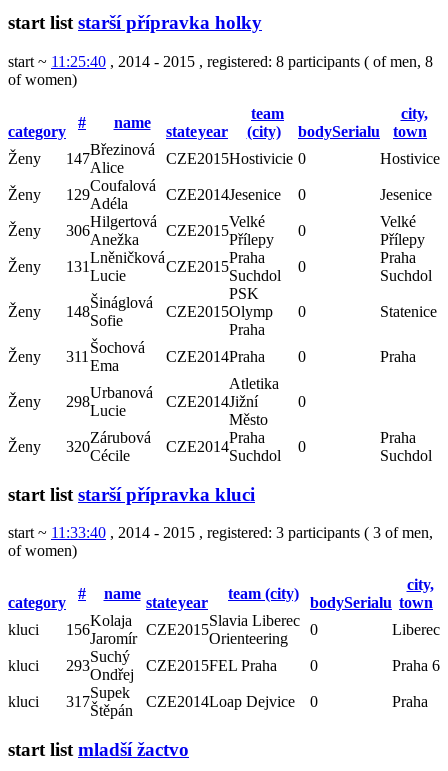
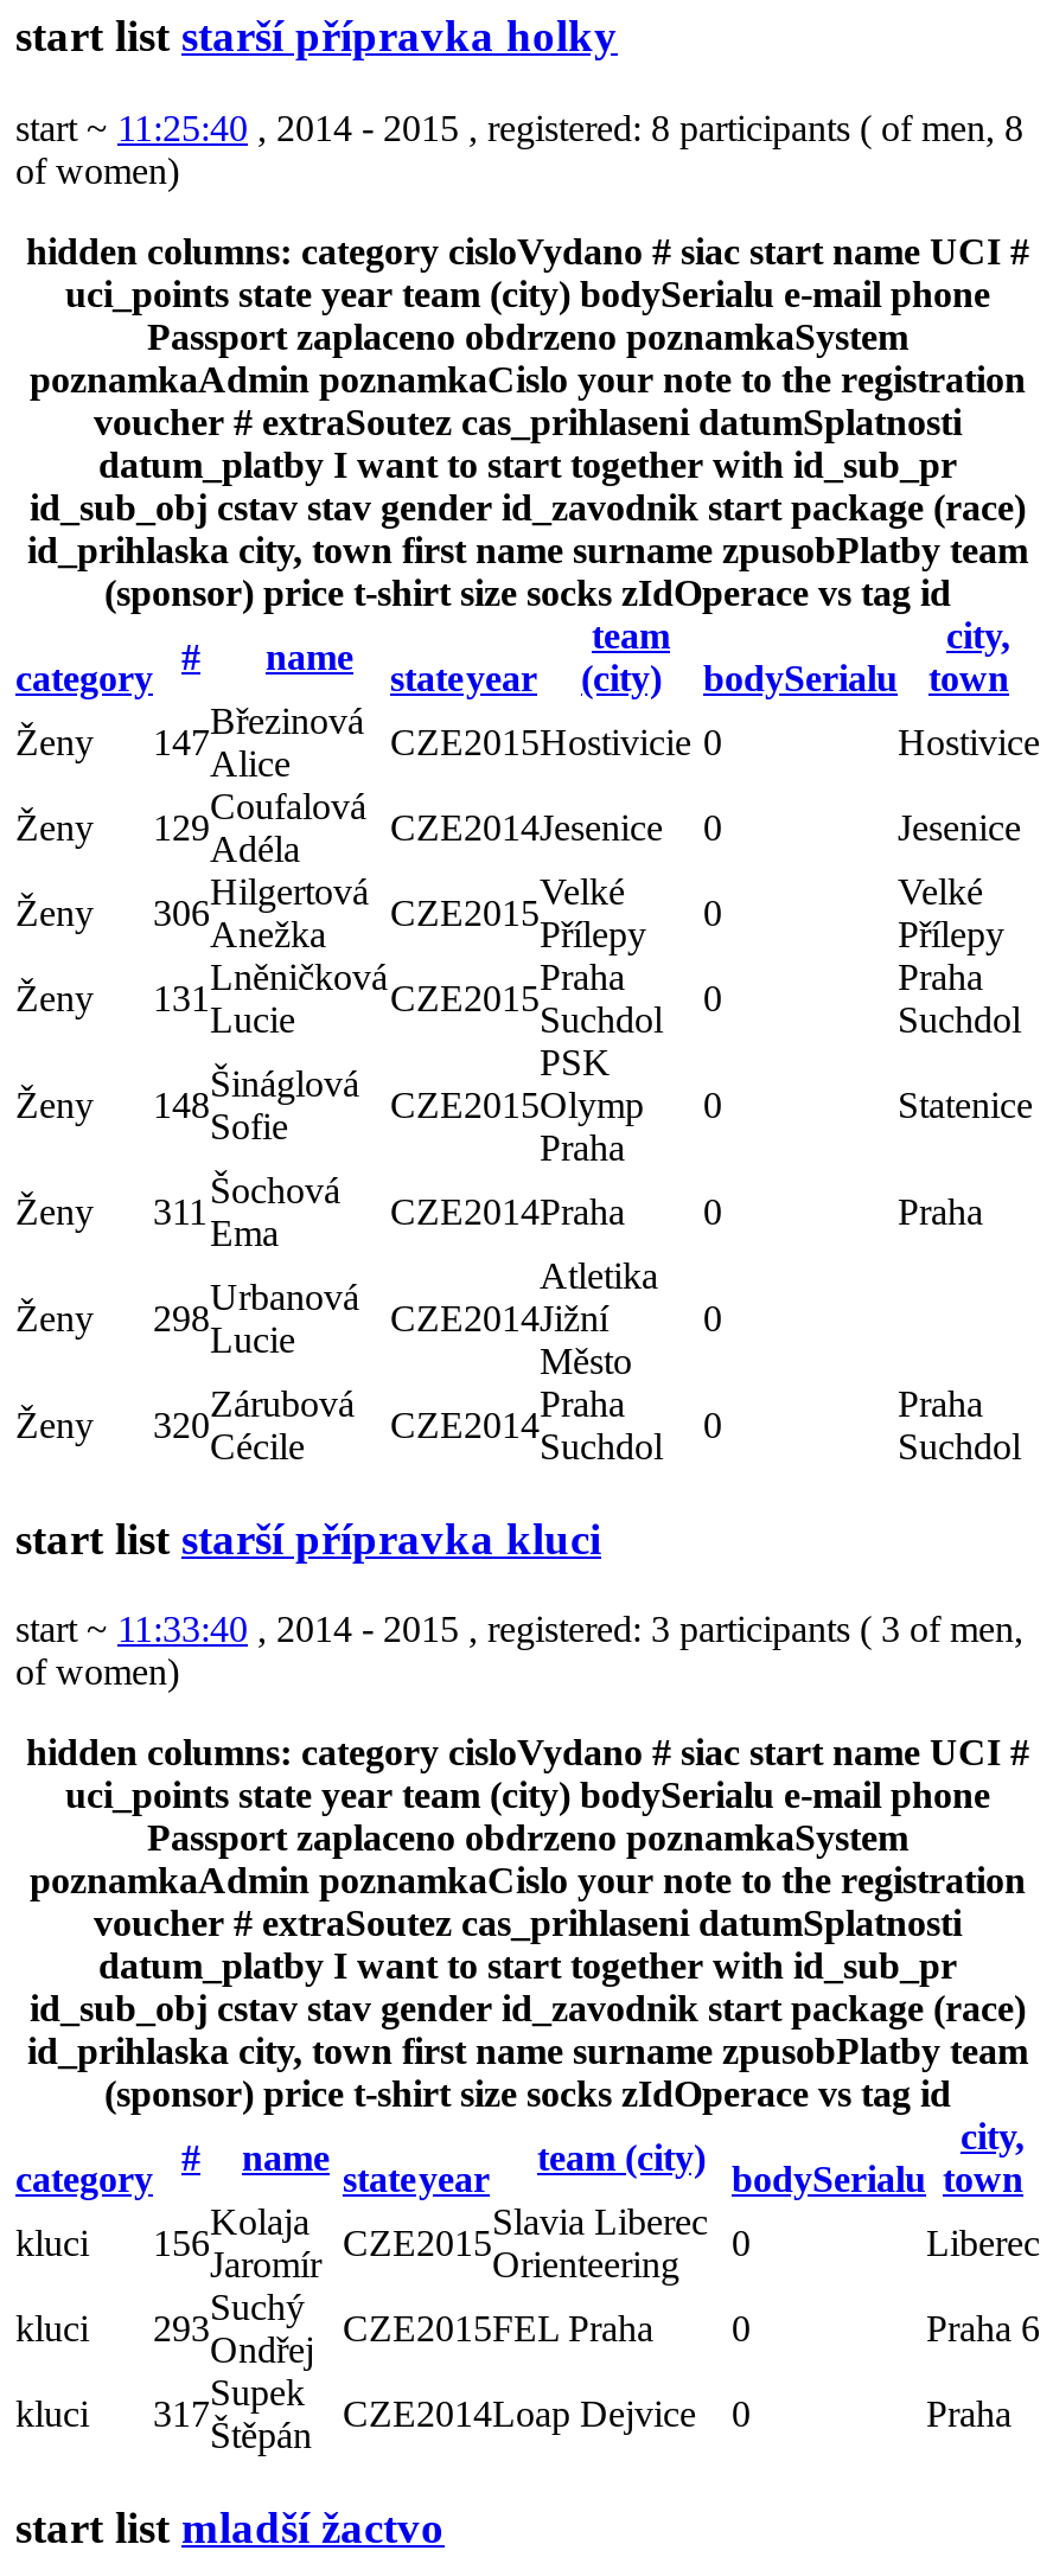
none -> [26,231,1029,613] hidden columns: category cisloVydano # siac start name UCI # | uci_points state year team (city) bodySerialu e-mail phone | Passport zaplaceno obdrzeno poznamkaSystem | poznamkaAdmin poznamkaCislo your note to the registration | voucher # extraSoutez cas_prihlaseni datumSplatnosti | datum_platby I want to start together with id_sub_pr | id_sub_obj cstav stav gender id_zavodnik start package (race) | id_prihlaska city, town first name surname zpusobPlatby team | (sponsor) price t-shirt size socks zIdOperace vs tag id
none -> [26,1733,1029,2115] hidden columns: category cisloVydano # siac start name UCI # | uci_points state year team (city) bodySerialu e-mail phone | Passport zaplaceno obdrzeno poznamkaSystem | poznamkaAdmin poznamkaCislo your note to the registration | voucher # extraSoutez cas_prihlaseni datumSplatnosti | datum_platby I want to start together with id_sub_pr | id_sub_obj cstav stav gender id_zavodnik start package (race) | id_prihlaska city, town first name surname zpusobPlatby team | (sponsor) price t-shirt size socks zIdOperace vs tag id

